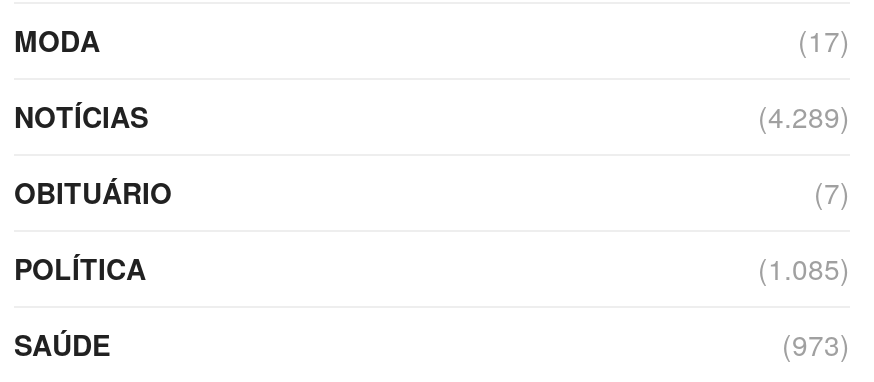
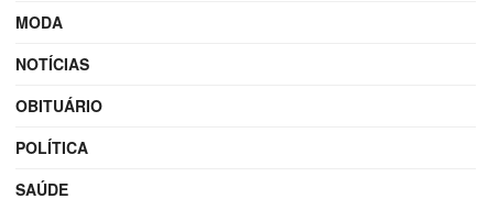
[798,21,850,61] (17) -> none
[758,97,850,137] (4.289) -> none
[814,173,850,213] (7) -> none
[758,249,850,289] (1.085) -> none
[782,325,850,365] (973) -> none

